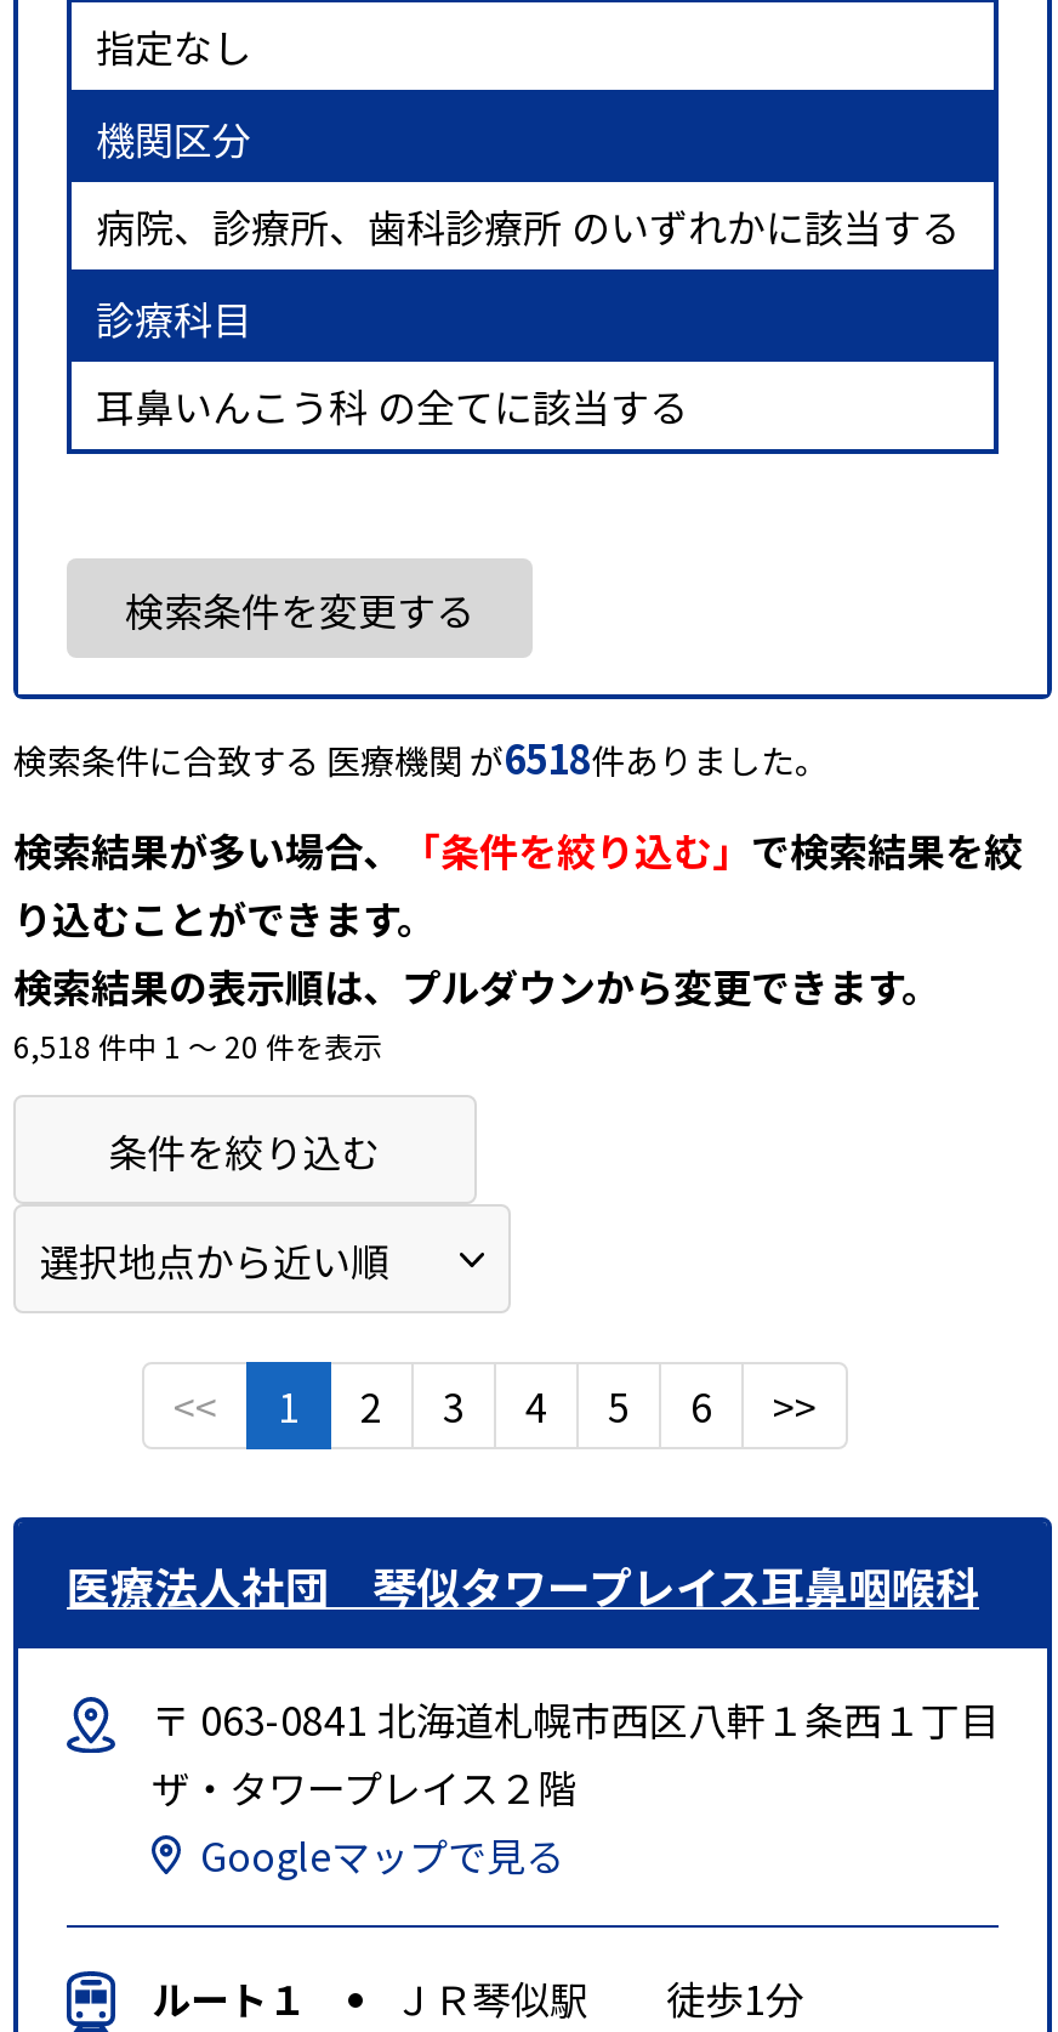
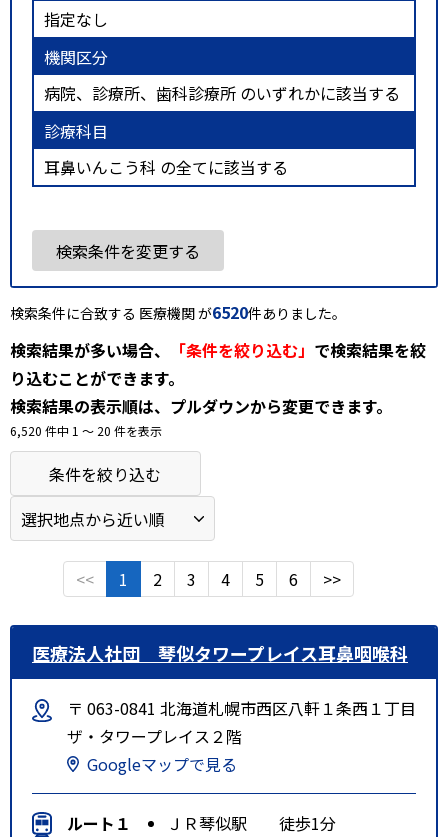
[13,728,829,786] 検索条件に合致する 医療機関 が6518件ありました。 -> [10,300,346,324] 検索条件に合致する 医療機関 が6520件ありました。
[13,1024,382,1065] 6,518 件中 1 〜 20 件を表示 -> [10,422,162,439] 6,520 件中 1 〜 20 件を表示

